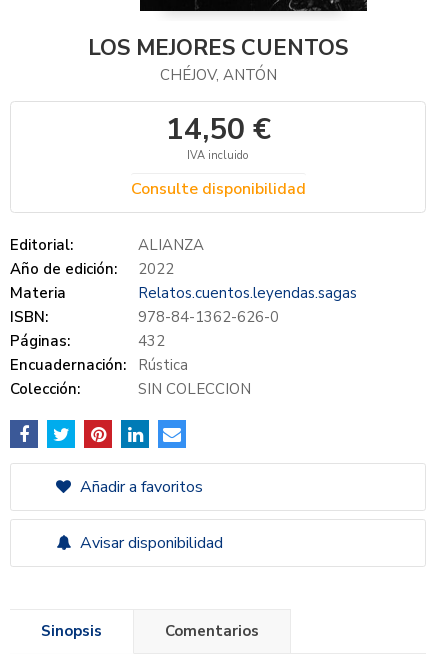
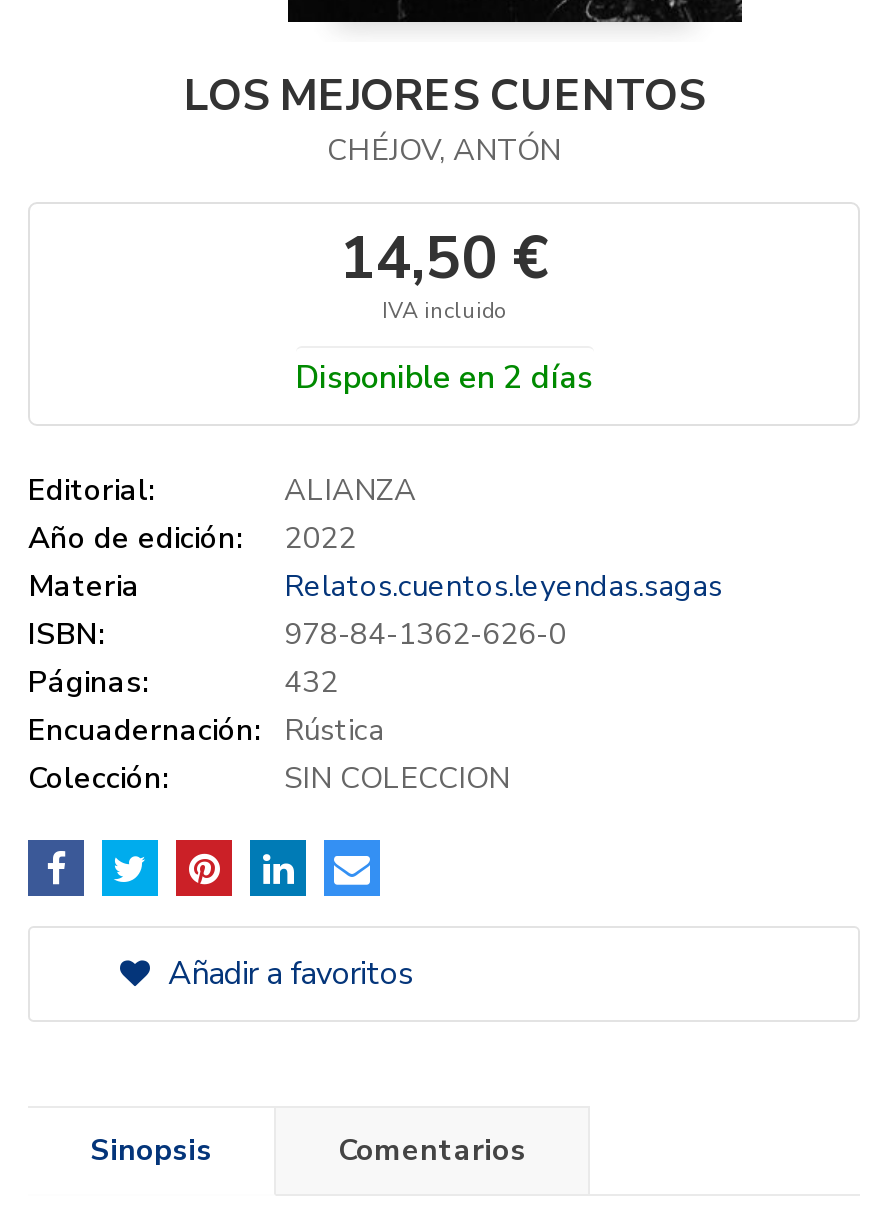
[130,178,305,200] Consulte disponibilidad -> [295,356,593,400] Disponible en 2 días
[76,532,223,554] Avisar disponibilidad -> none

